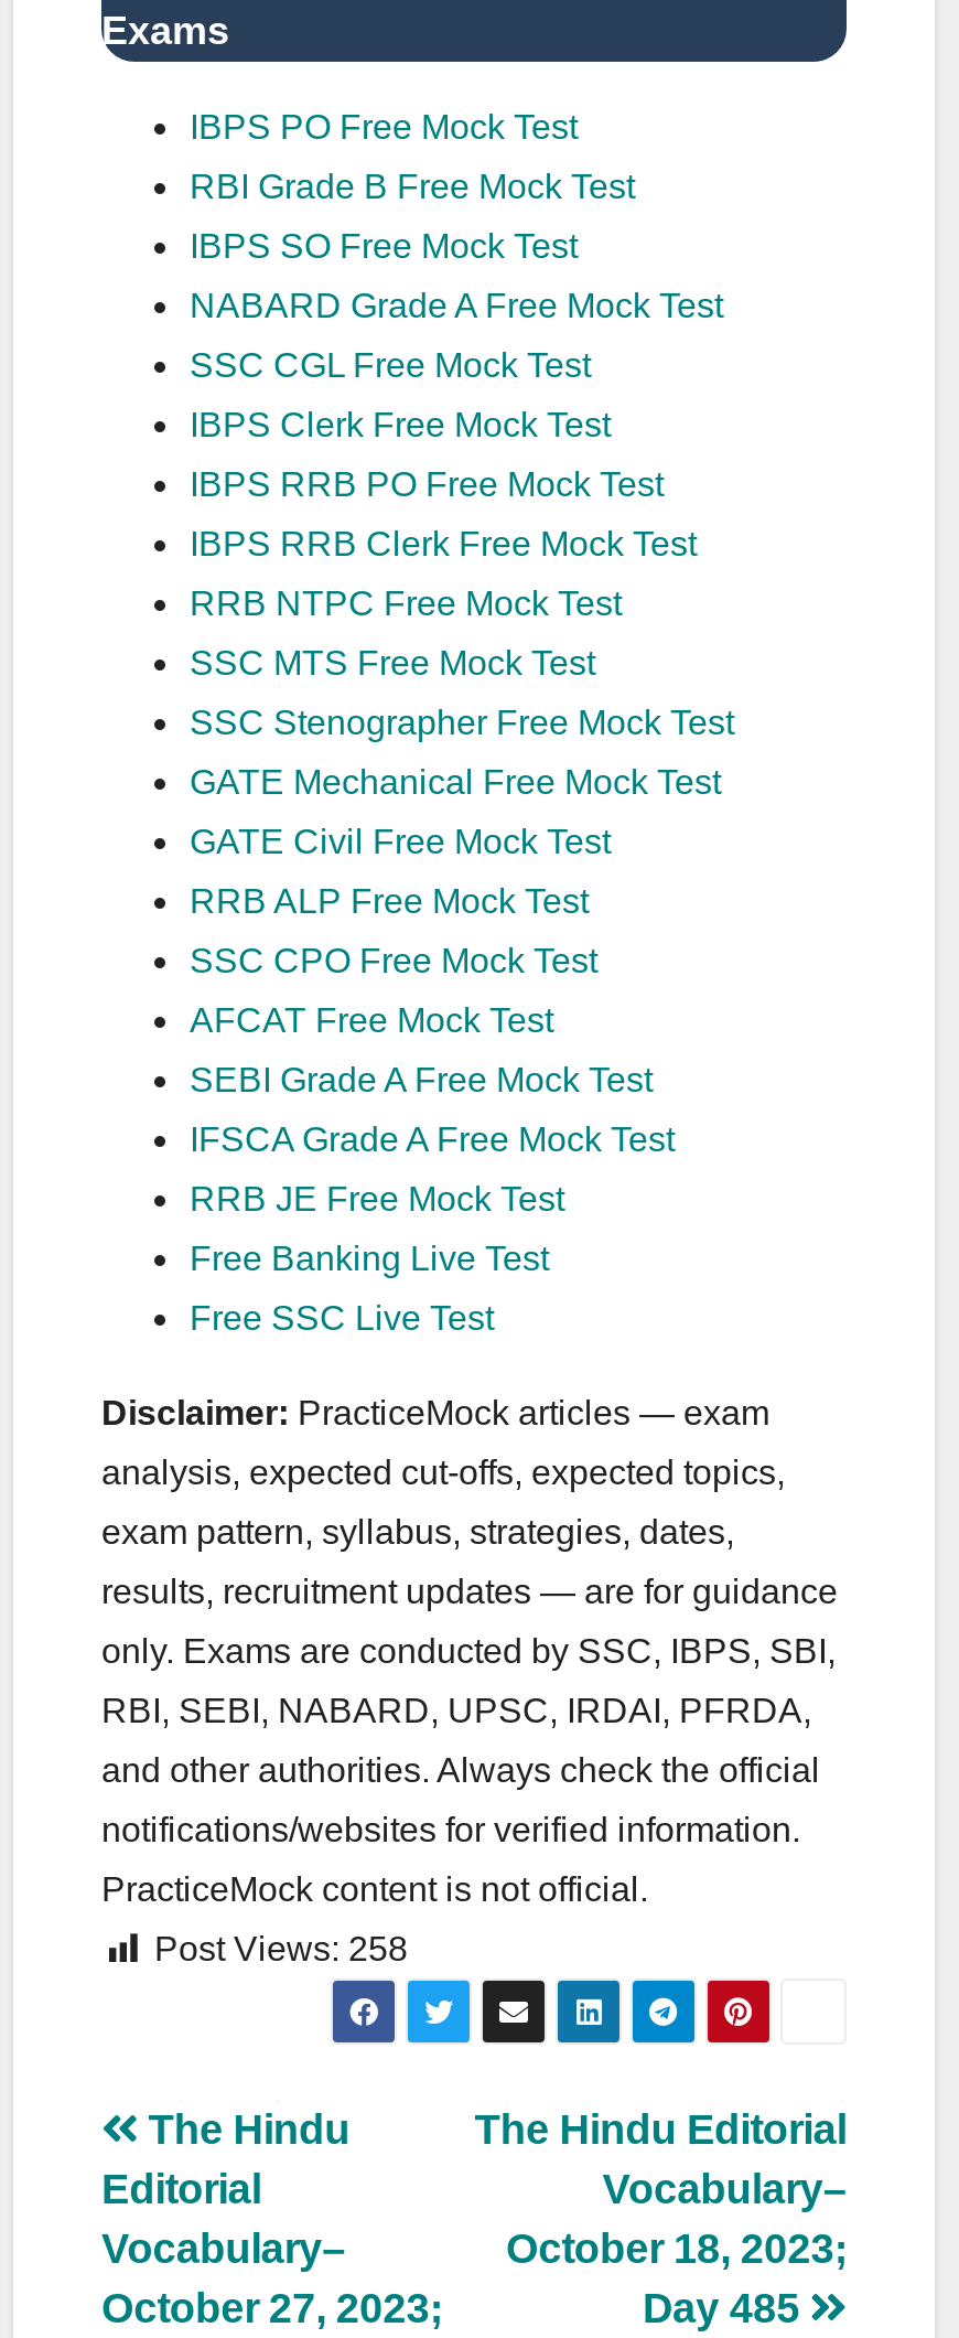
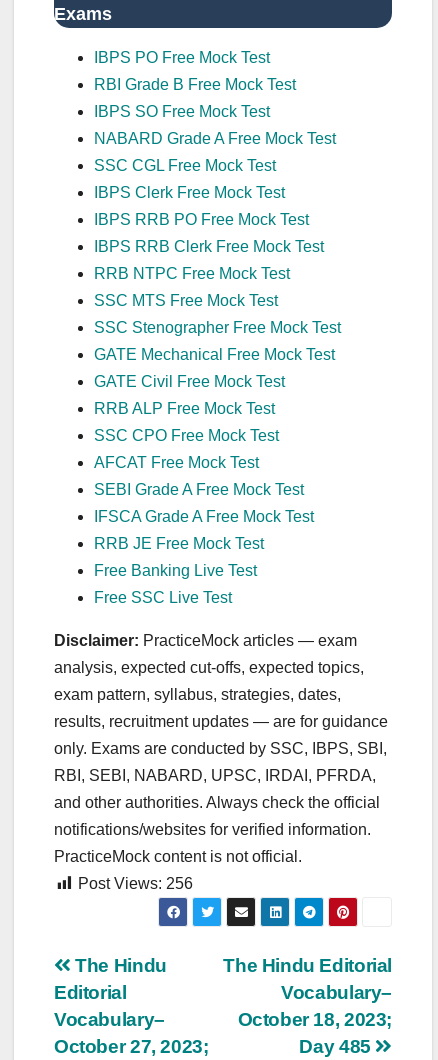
[154,1930,408,1967] Post Views: 258 -> [78,875,193,892] Post Views: 256

